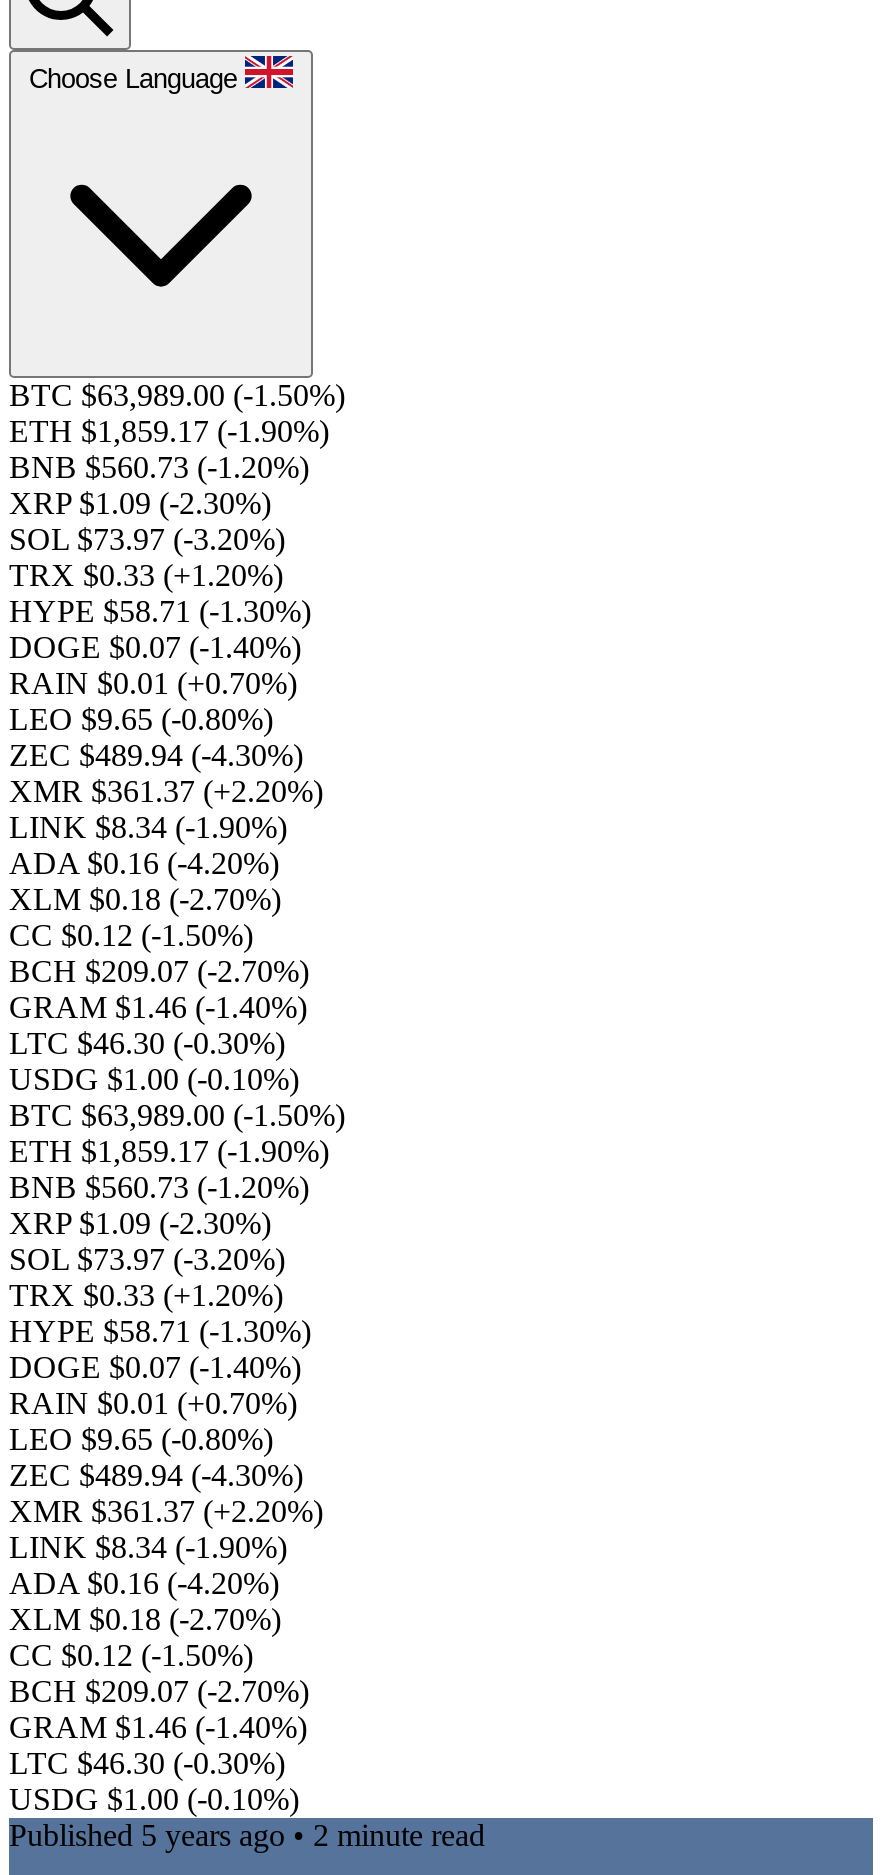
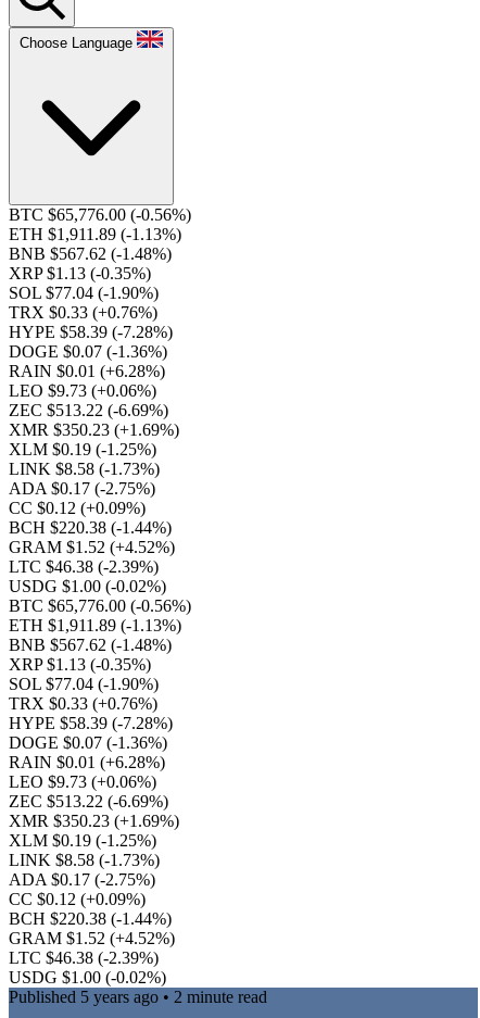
[9,378,345,1816] BTC $63,989.00(-1.50%) | ETH $1,859.17 (-1.90%) | BNB $560.73 (-1.20%) | XRP $1.09 (-2.30%) | SOL $73.97(-3.20%) | TRX $0.33 (+1.20%) | HYPE $58.71 (-1.30%) | DOGE $0.07 (-1.40%) | RAIN $0.01 (+0.70%) | LEO $9.65 (-0.80%) | ZEC $489.94 (-4.30%) | XMR $361.37(+2.20%) | LINK $8.34 (-1.90%) | ADA $0.16 (-4.20%) | XLM $0.18 (-2.70%) | CC $0.12 (-1.50%) | BCH $209.07 (-2.70%) | GRAM $1.46 (-1.40%) | LTC $46.30 (-0.30%) | USDG $1.00(-0.10%) | BTC $63,989.00 (-1.50%) | ETH $1,859.17 (-1.90%) | BNB $560.73 (-1.20%) | XRP $1.09 (-2.30%) | SOL $73.97(-3.20%) | TRX $0.33 (+1.20%) | HYPE $58.71 (-1.30%) | DOGE $0.07 (-1.40%) | RAIN $0.01 (+0.70%) | LEO $9.65 (-0.80%) | ZEC $489.94 (-4.30%) | XMR $361.37(+2.20%) | LINK $8.34 (-1.90%) | ADA $0.16 (-4.20%) | XLM $0.18 (-2.70%) | CC $0.12 (-1.50%) | BCH $209.07 (-2.70%) | GRAM $1.46 (-1.40%) | LTC $46.30 (-0.30%) | USDG $1.00(-0.10%) -> [9,205,191,986] BTC $65,776.00(-0.56%) | ETH $1,911.89 (-1.13%) | BNB $567.62 (-1.48%) | XRP $1.13 (-0.35%) | SOL $77.04(-1.90%) | TRX $0.33 (+0.76%) | HYPE $58.39 (-7.28%) | DOGE $0.07 (-1.36%) | RAIN $0.01 (+6.28%) | LEO $9.73 (+0.06%) | ZEC $513.22 (-6.69%) | XMR $350.23(+1.69%) | XLM $0.19 (-1.25%) | LINK $8.58 (-1.73%) | ADA $0.17 (-2.75%) | CC $0.12 (+0.09%) | BCH $220.38 (-1.44%) | GRAM $1.52 (+4.52%) | LTC $46.38 (-2.39%) | USDG $1.00(-0.02%) | BTC $65,776.00 (-0.56%) | ETH $1,911.89 (-1.13%) | BNB $567.62 (-1.48%) | XRP $1.13 (-0.35%) | SOL $77.04(-1.90%) | TRX $0.33 (+0.76%) | HYPE $58.39 (-7.28%) | DOGE $0.07 (-1.36%) | RAIN $0.01 (+6.28%) | LEO $9.73 (+0.06%) | ZEC $513.22 (-6.69%) | XMR $350.23(+1.69%) | XLM $0.19 (-1.25%) | LINK $8.58 (-1.73%) | ADA $0.17 (-2.75%) | CC $0.12 (+0.09%) | BCH $220.38 (-1.44%) | GRAM $1.52 (+4.52%) | LTC $46.38 (-2.39%) | USDG $1.00(-0.02%)

